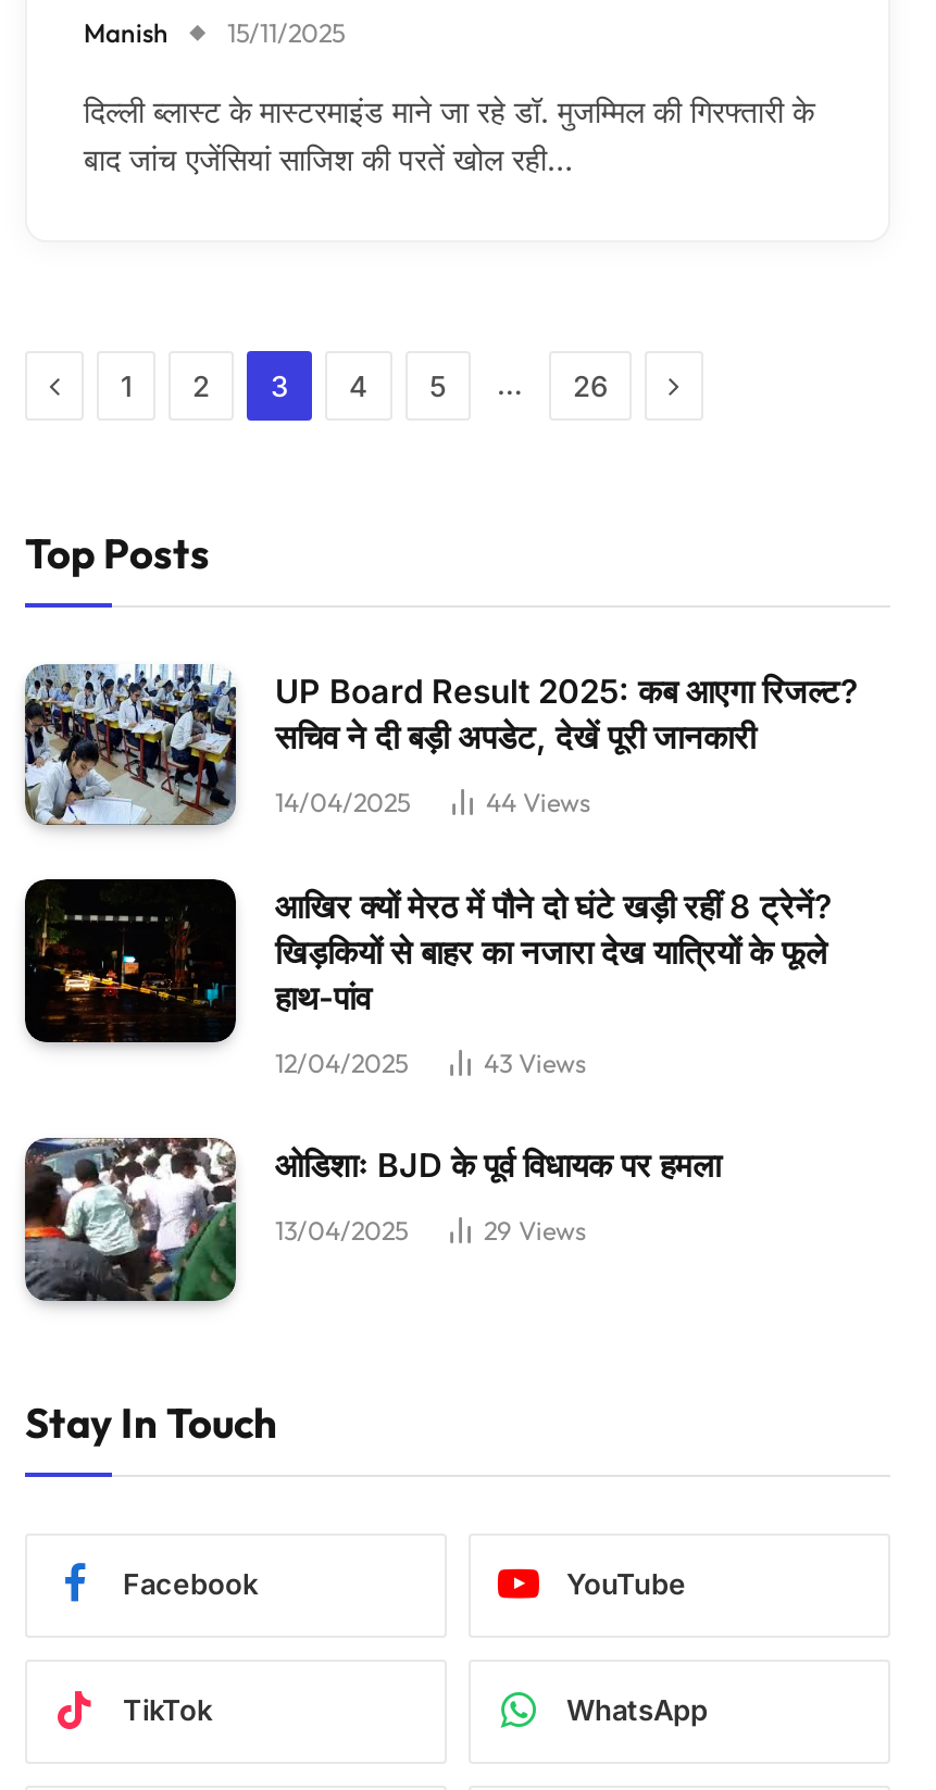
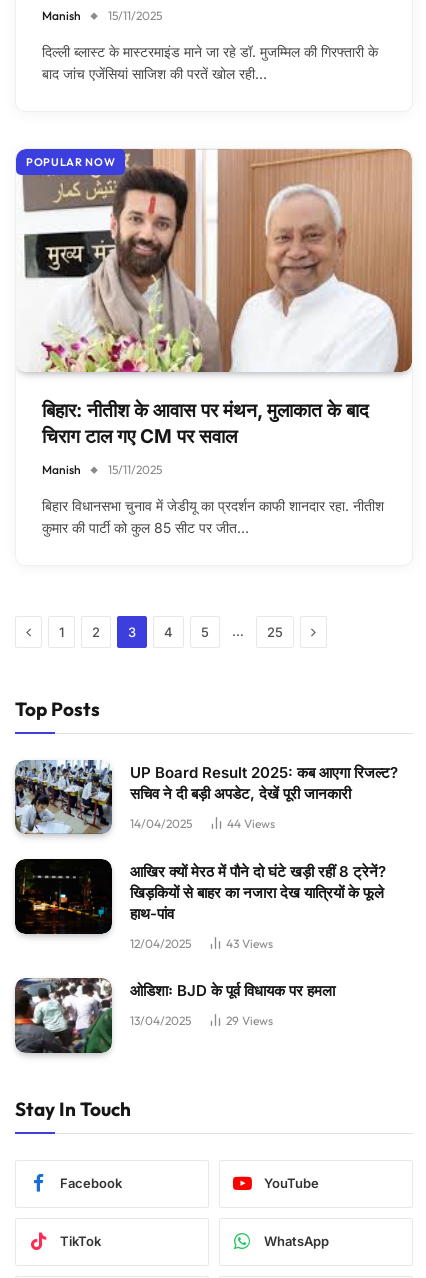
none -> [21,148,413,375] [image] | POPULAR NOW
none -> [42,398,384,535] बिहार: नीतीश के आवास पर मंथन, मुलाकात के बाद | चिराग टाल गए CM पर सवाल | Manish | 15/11/2025 | बिहार विधानसभा चुनाव में जेडीयू का प्रदर्शन काफी शानदार रहा. नीतीश | कुमार की पार्टी को कुल 85 सीट पर जीत…
[573,368,608,403] 26 -> [267,623,283,639] 25

